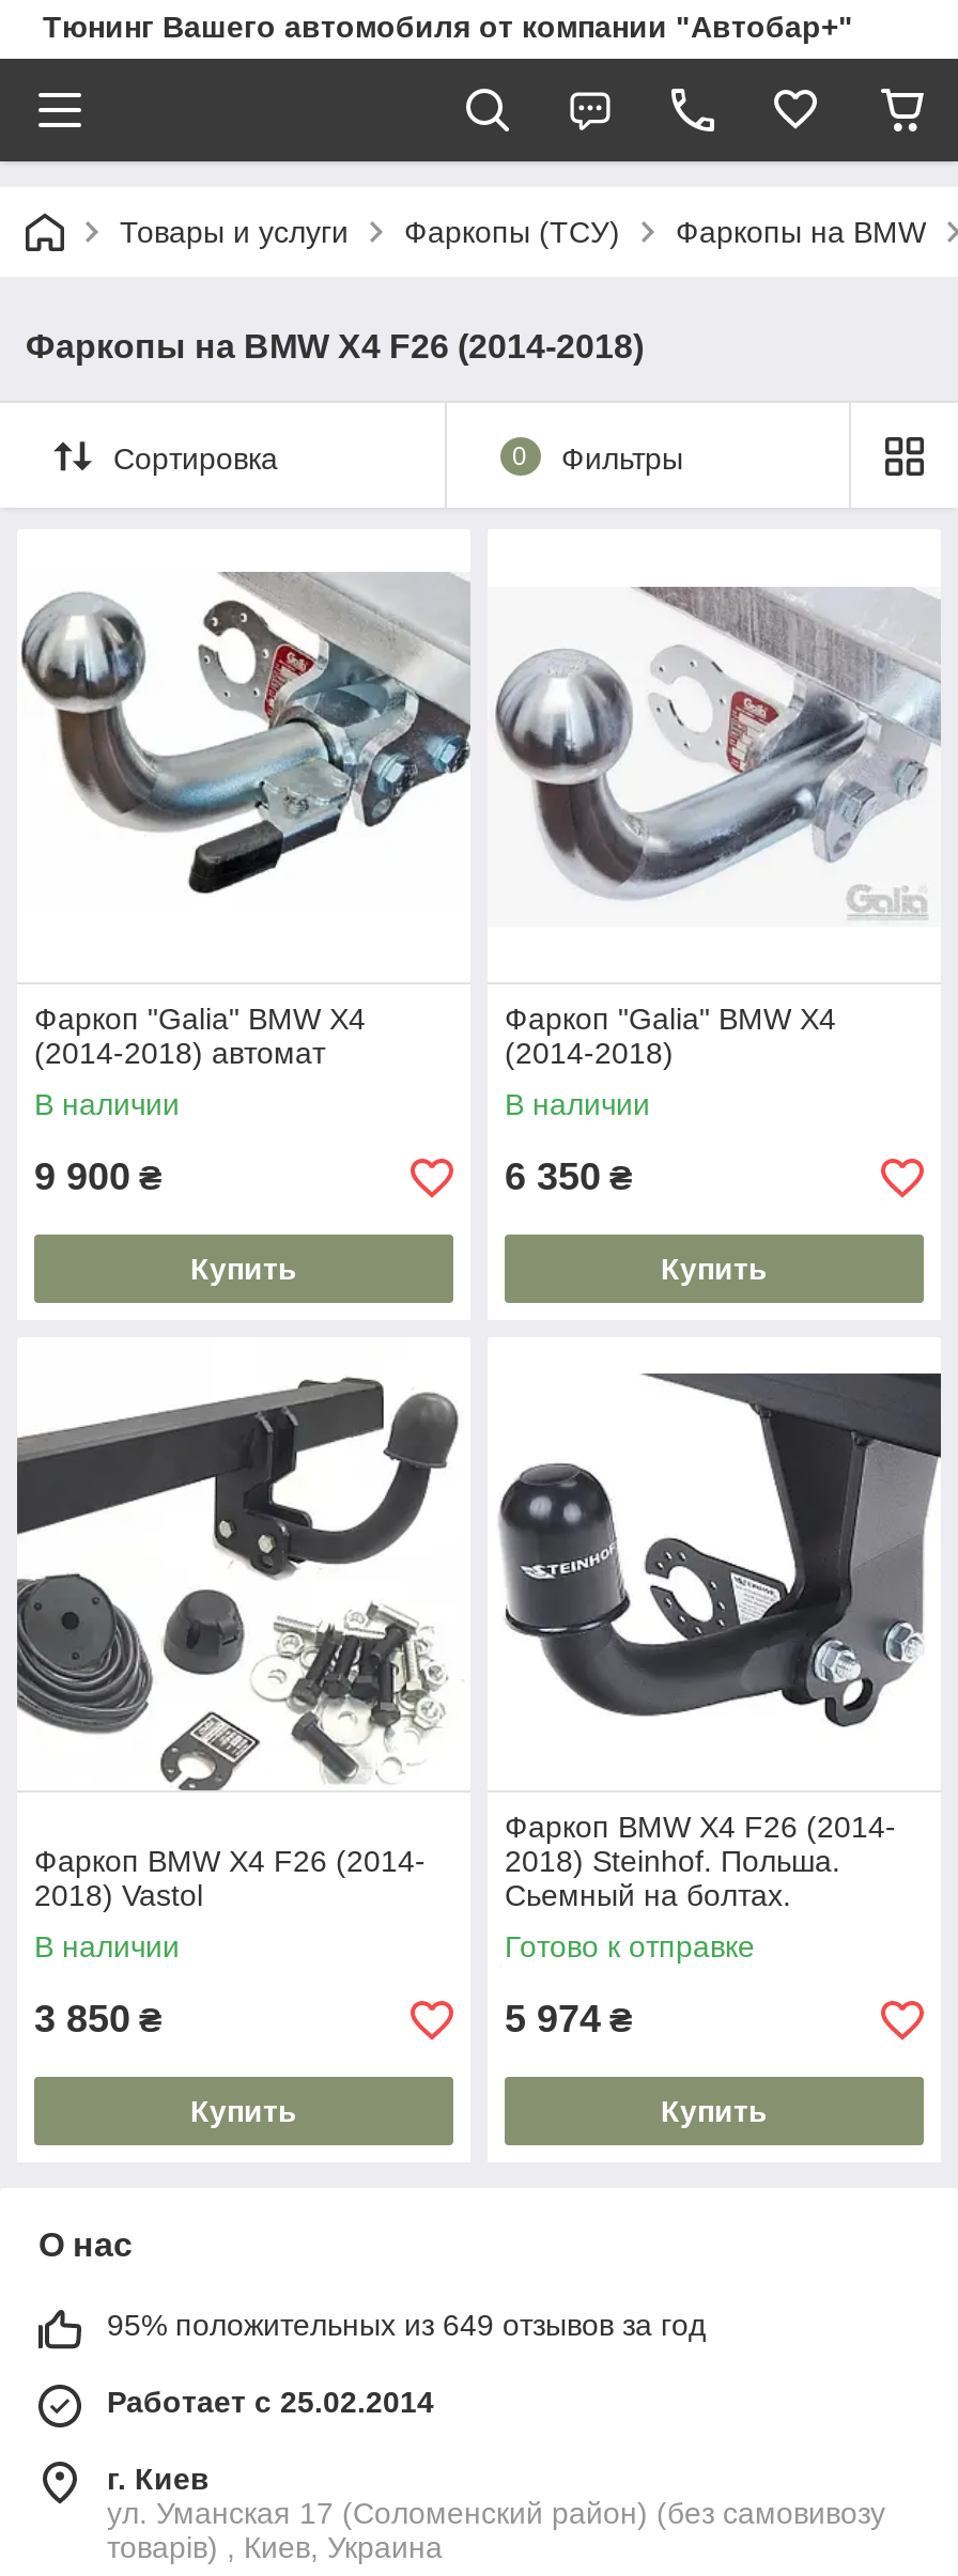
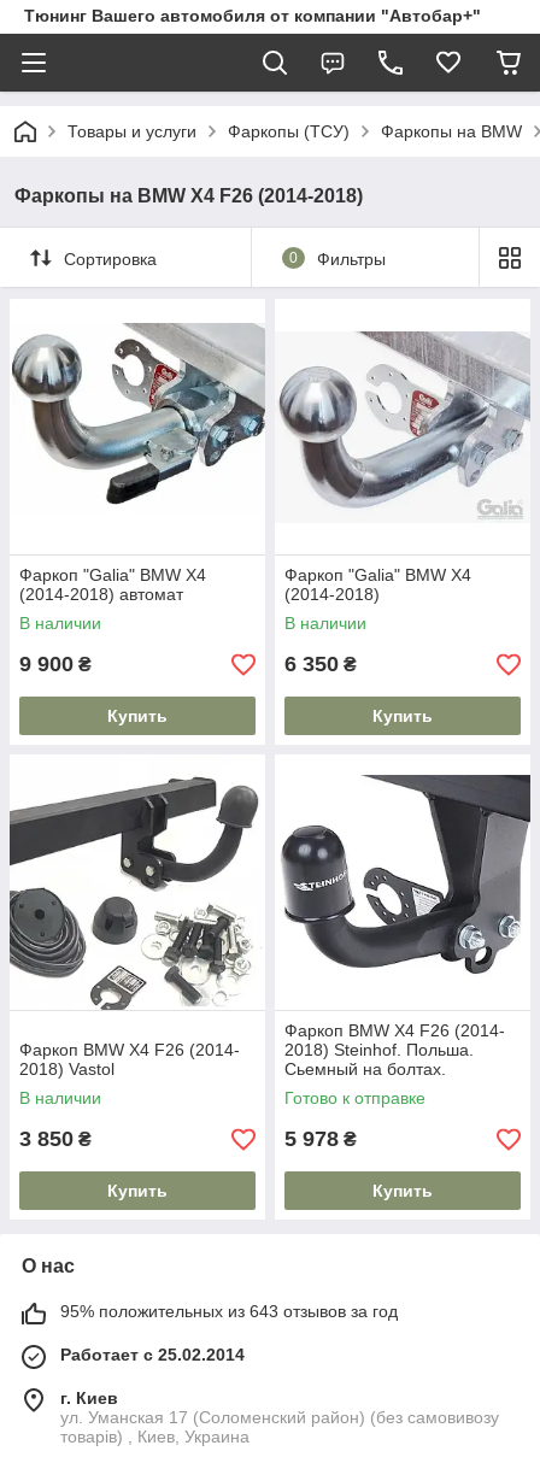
[505,1998,633,2040] 5 974 ₴ -> [284,1127,357,1151] 5 978 ₴
[107,2308,706,2342] 95% положительных из 649 отзывов за год -> [60,1302,398,1321] 95% положительных из 643 отзывов за год

